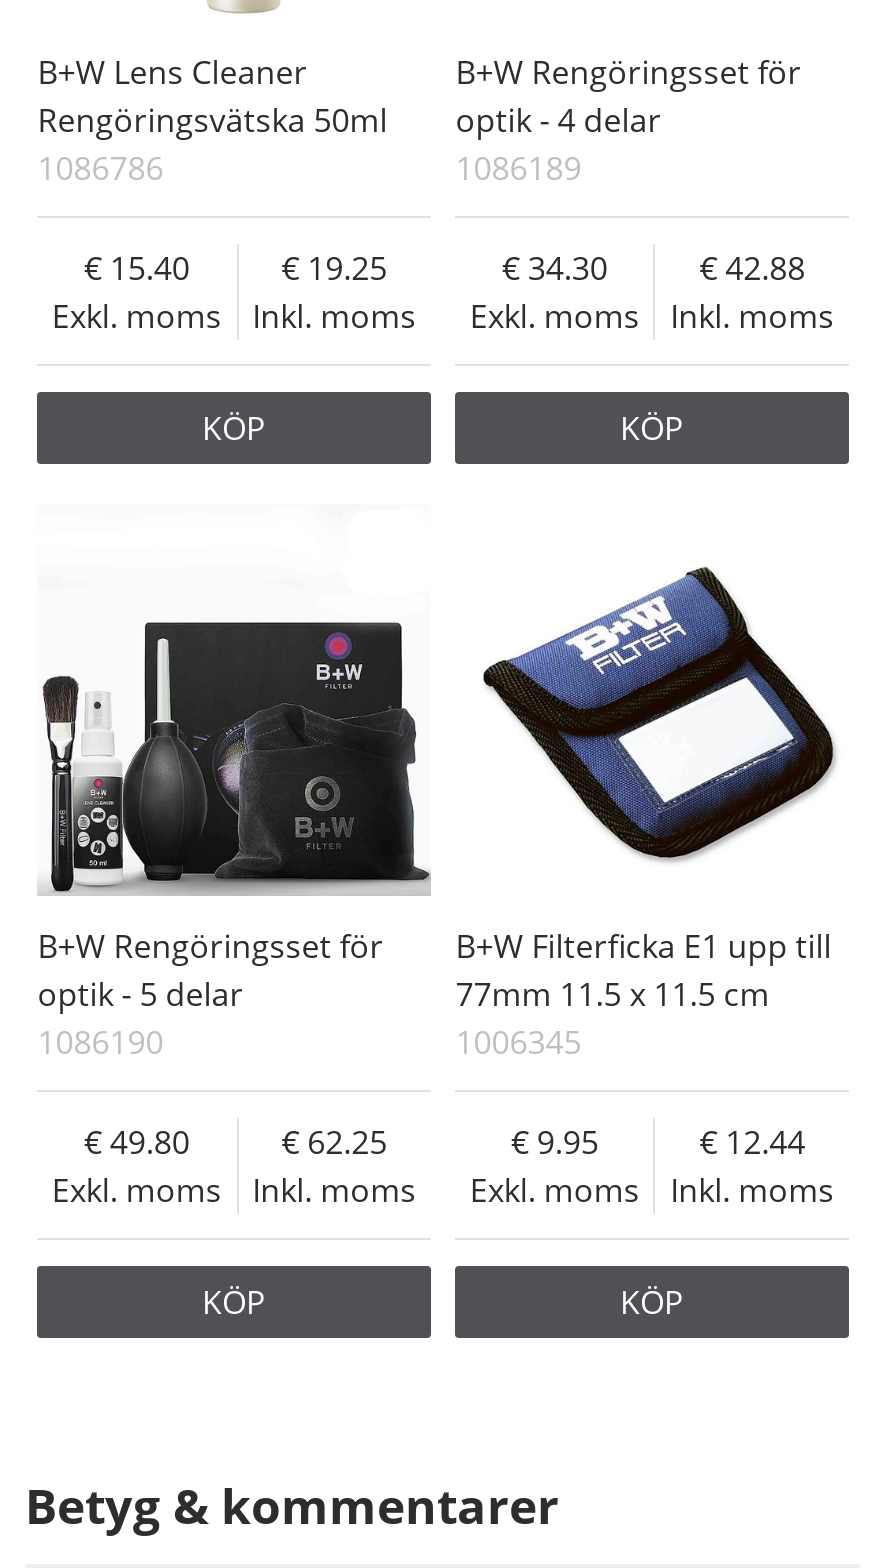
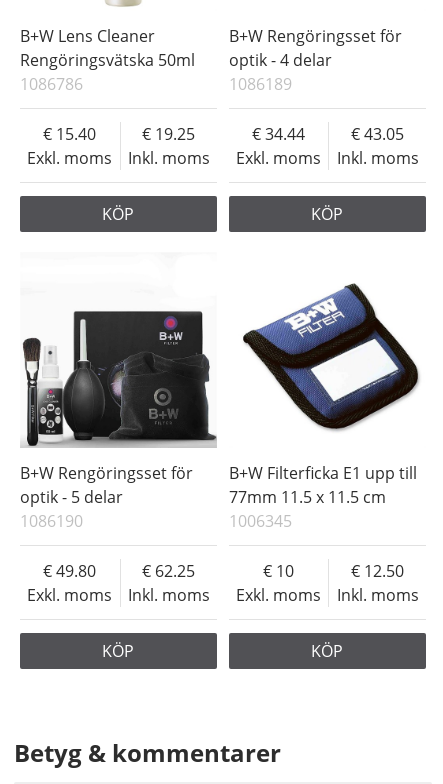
[528,245,608,289] 34.30 -> [265,123,305,145] 34.44
[725,245,805,289] 42.88 -> [364,123,404,145] 43.05
[537,1119,599,1163] 9.95 -> [276,560,294,582] 10
[725,1119,805,1163] 12.44 -> [364,560,404,582] 12.50

